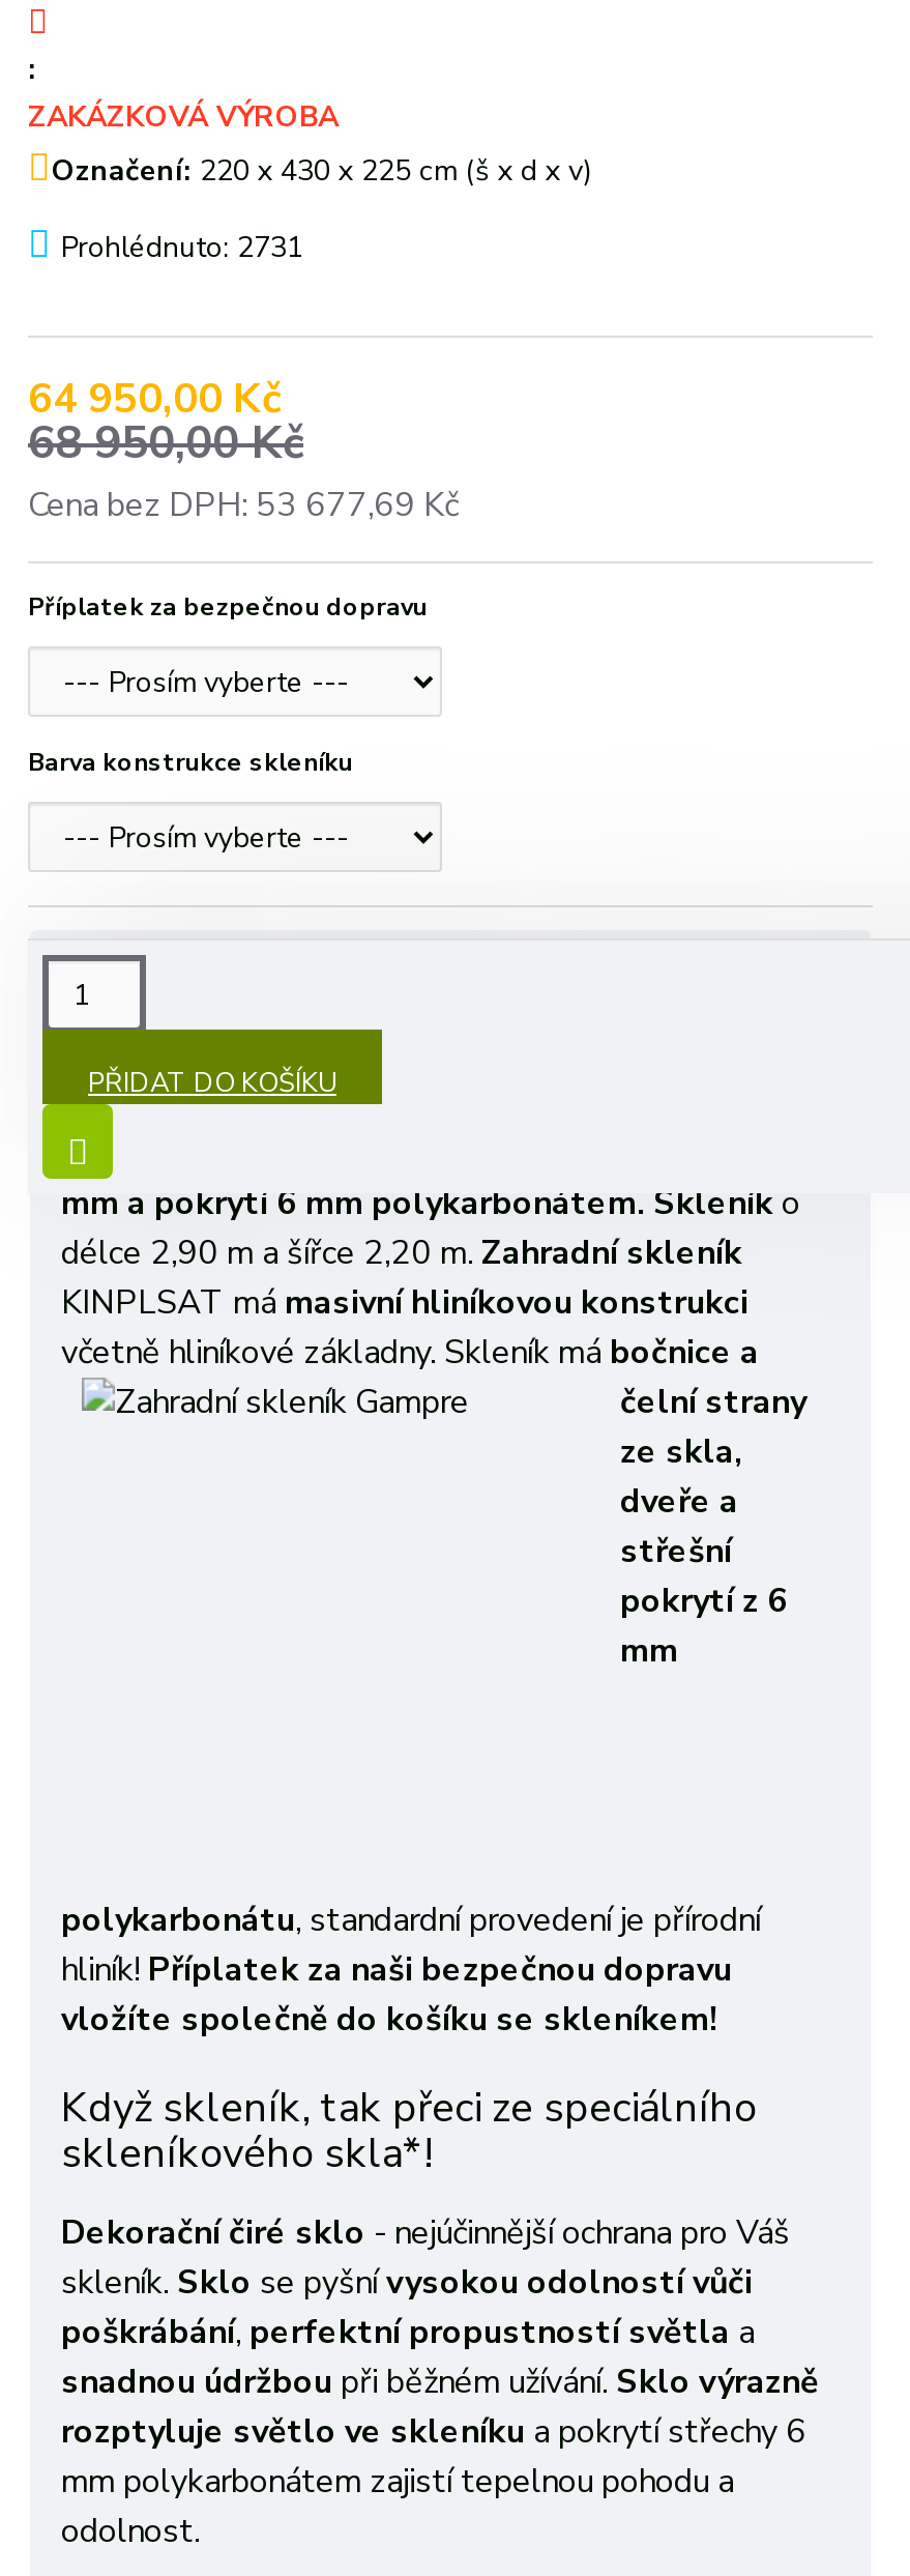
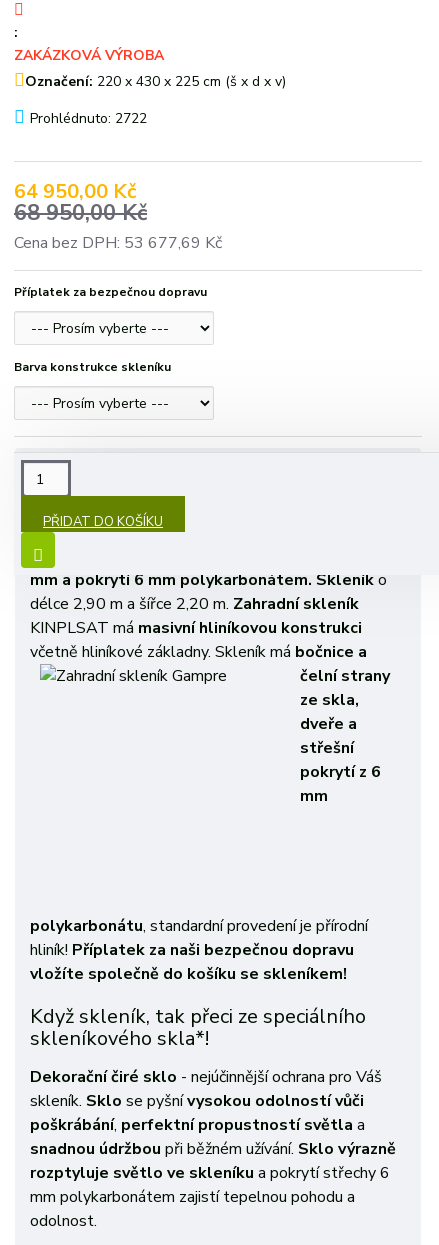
[61,228,303,267] Prohlédnuto: 2731 -> [30,109,147,128] Prohlédnuto: 2722

